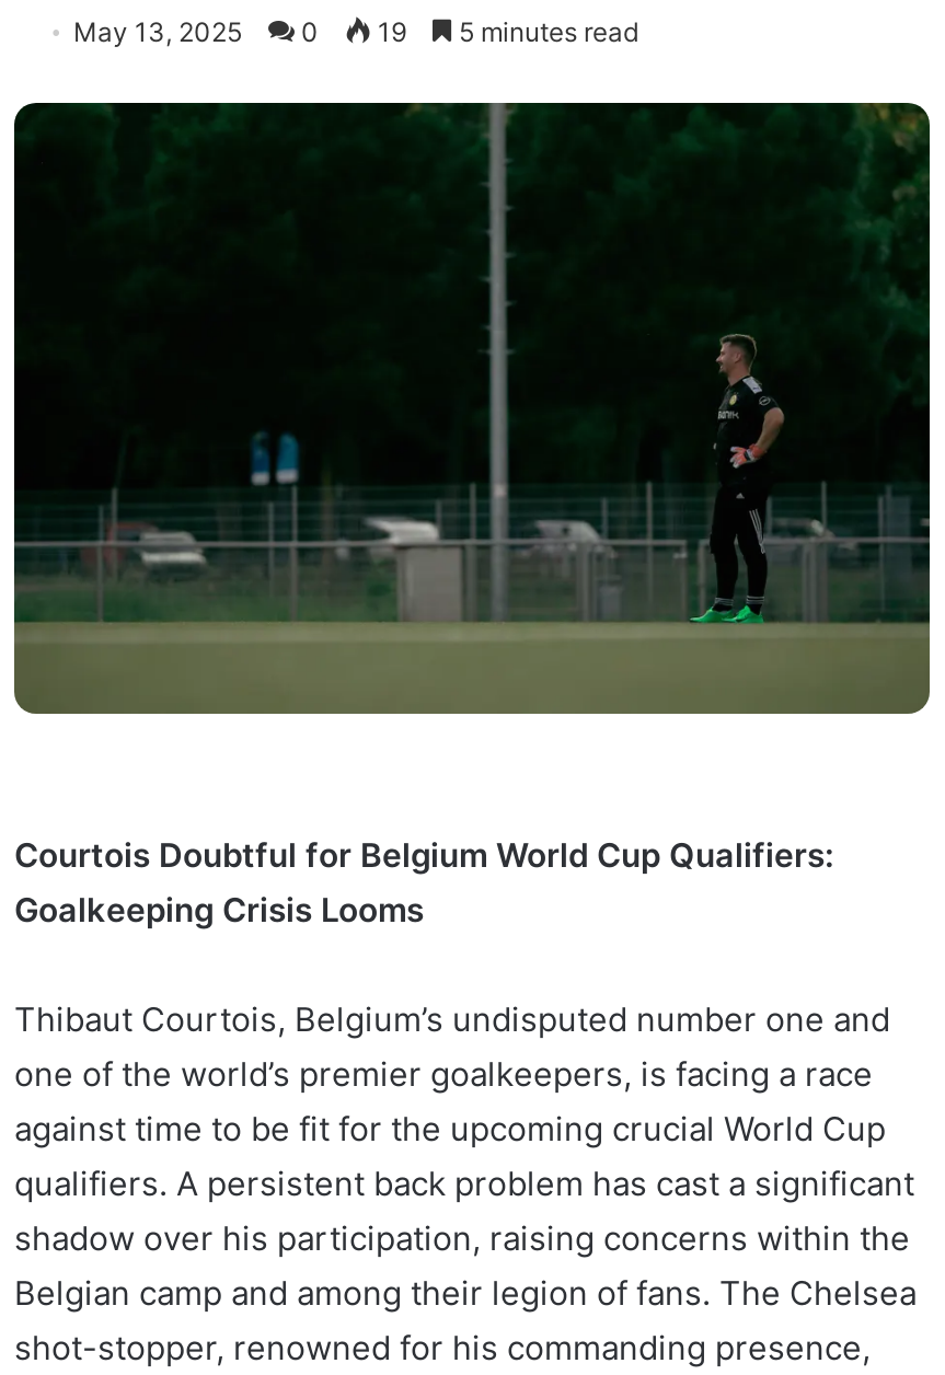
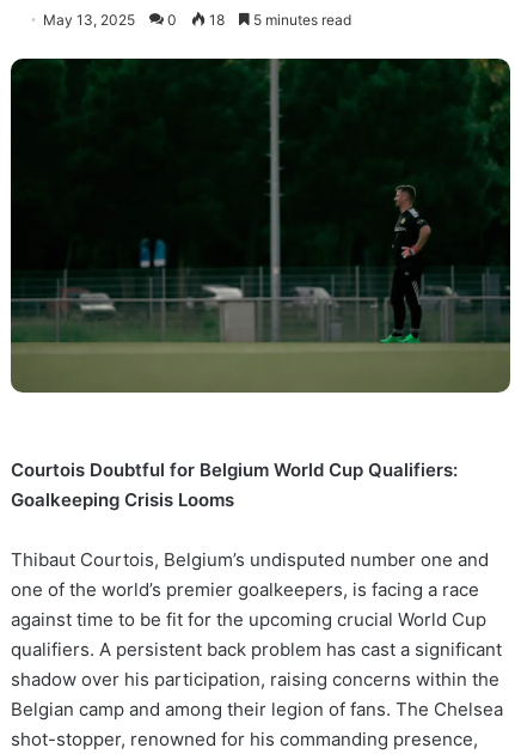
[73,16,638,49] May 13, 2025 0 19 5 minutes read -> [43,11,351,29] May 13, 2025 0 18 5 minutes read

